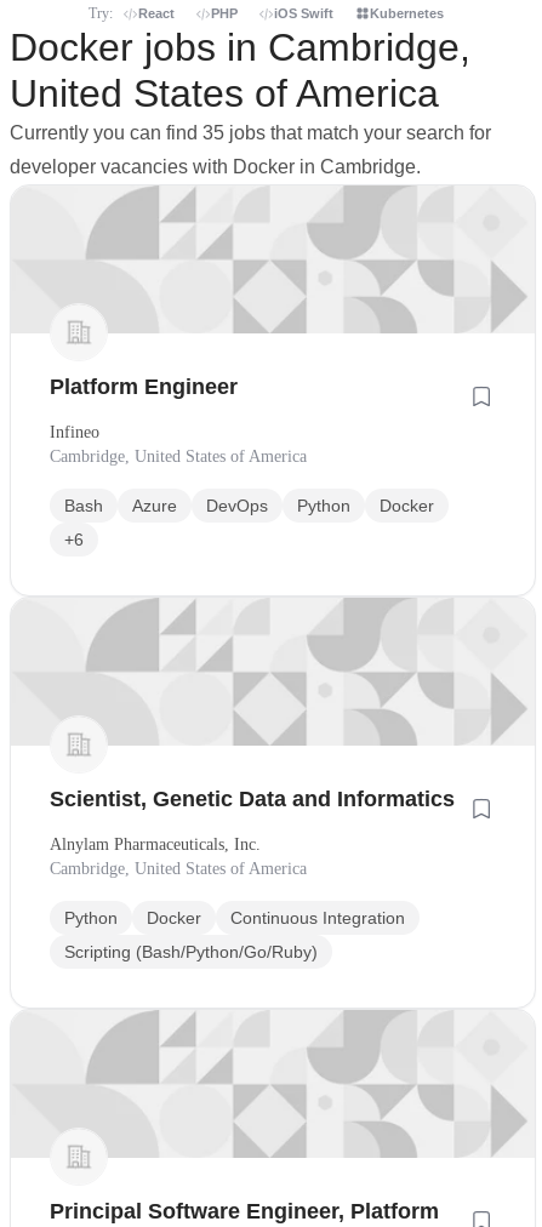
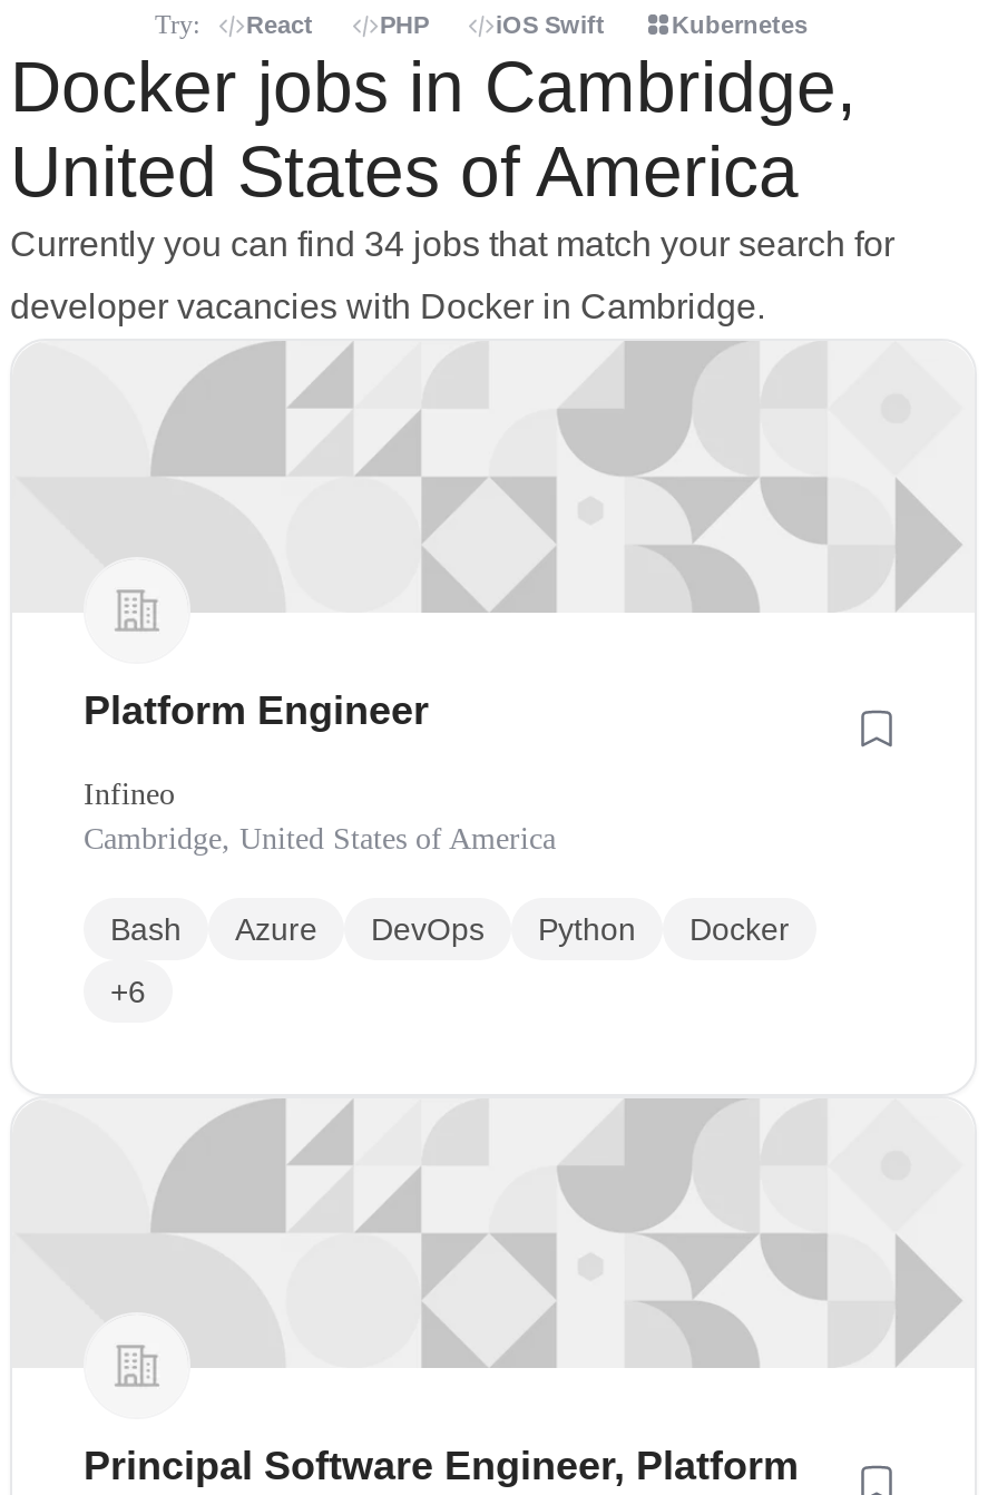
[10,122,491,143] Currently you can find 35 jobs that match your search for -> [10,225,894,263] Currently you can find 34 jobs that match your search for
[50,787,455,962] Scientist, Genetic Data and Informatics | Alnylam Pharmaceuticals, Inc. | Cambridge, United States of America | Python | Docker | Continuous Integration | Scripting (Bash/Python/Go/Ruby) -> none

